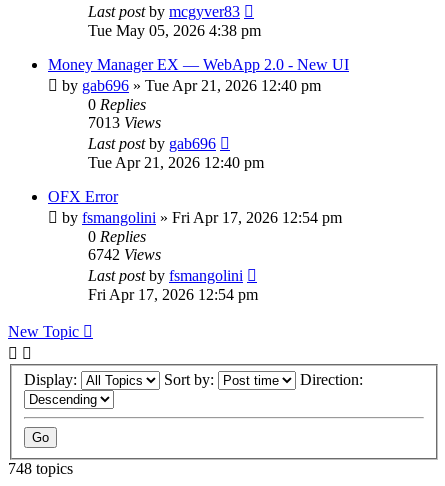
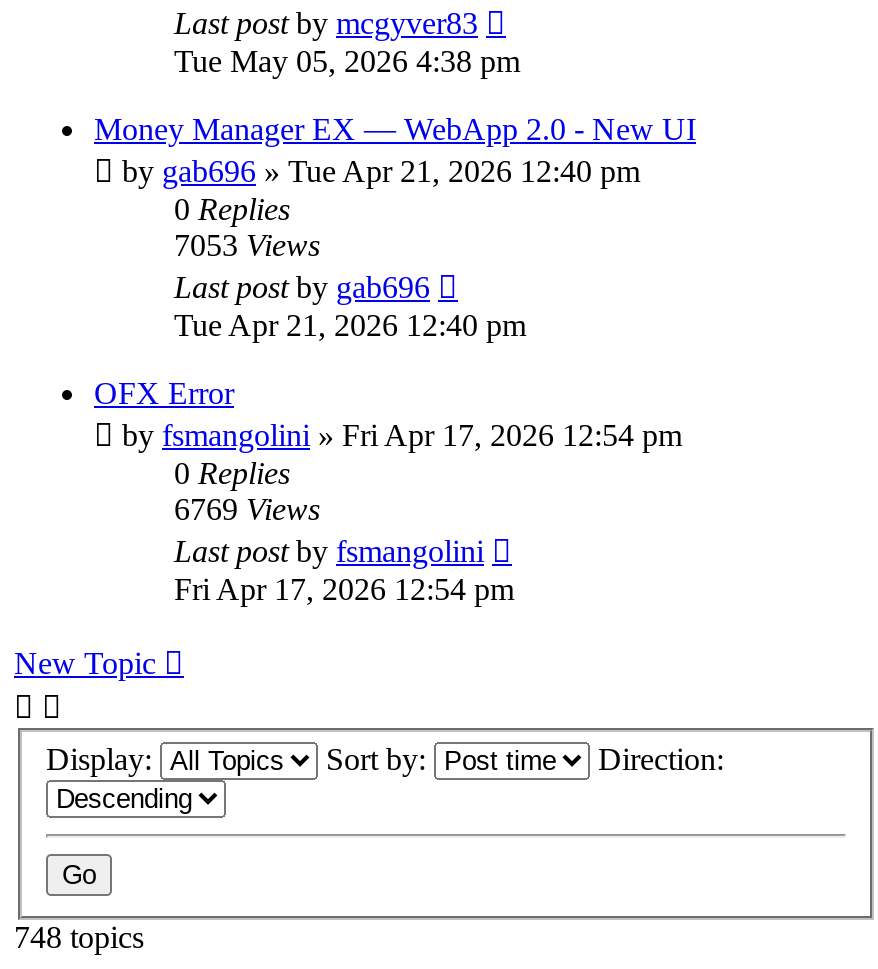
[88,114,161,131] 7013 Views -> [174,227,320,261] 7053 Views
[88,246,161,263] 6742 Views -> [174,491,320,525] 6769 Views

